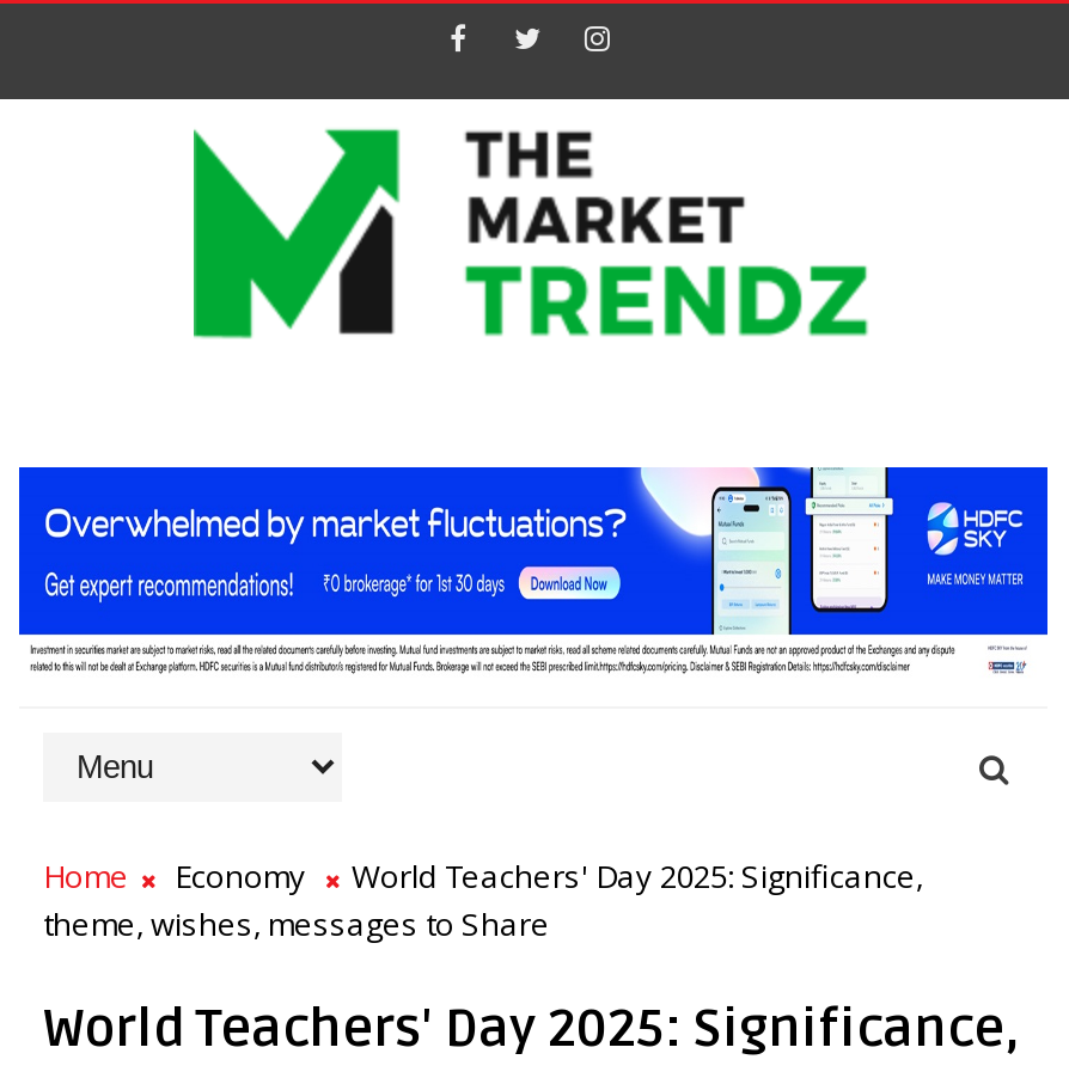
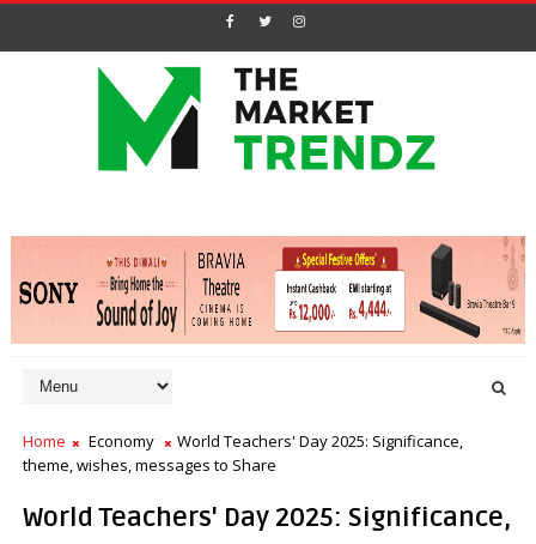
[17,465,1050,680] [image] -> [11,235,526,344] [image]

